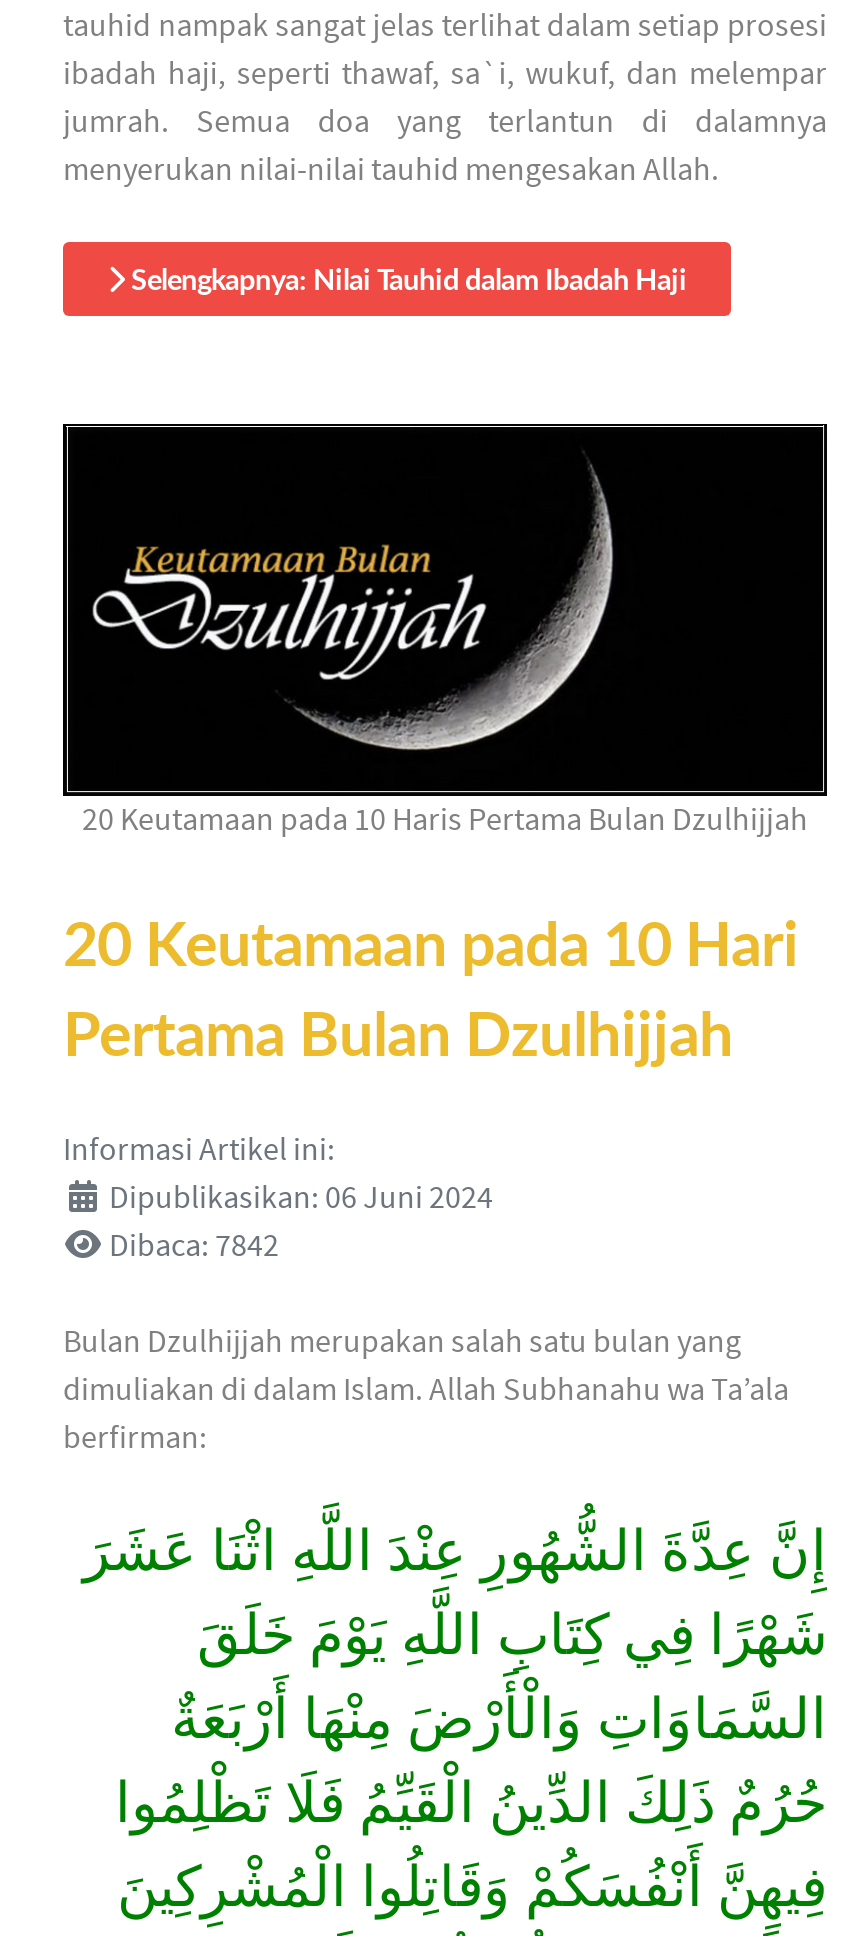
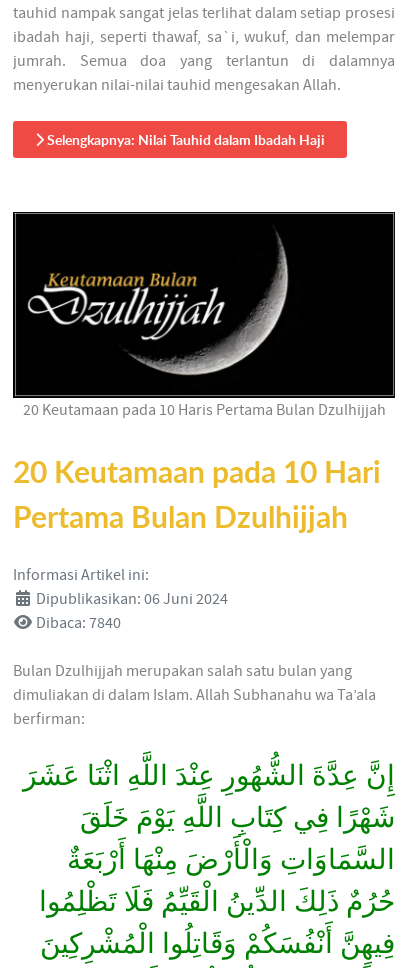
[109,1229,279,1265] Dibaca: 7842 -> [36,614,121,632] Dibaca: 7840

